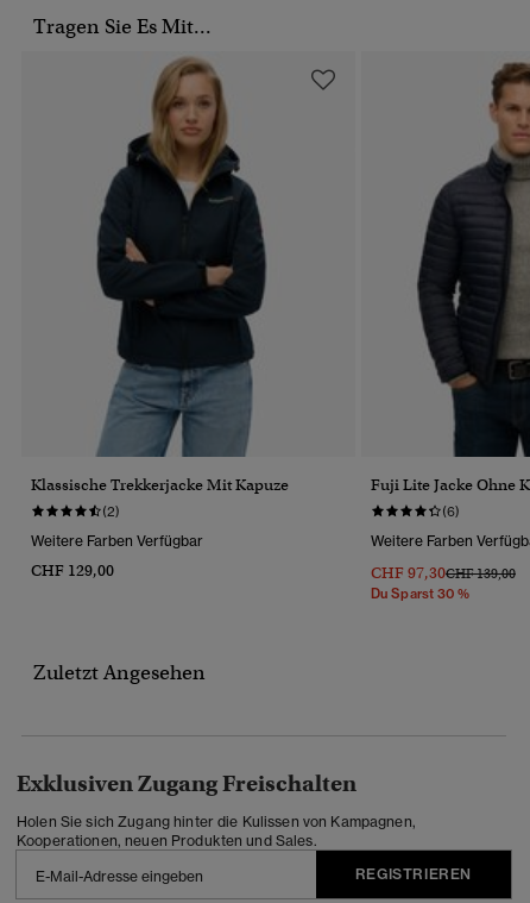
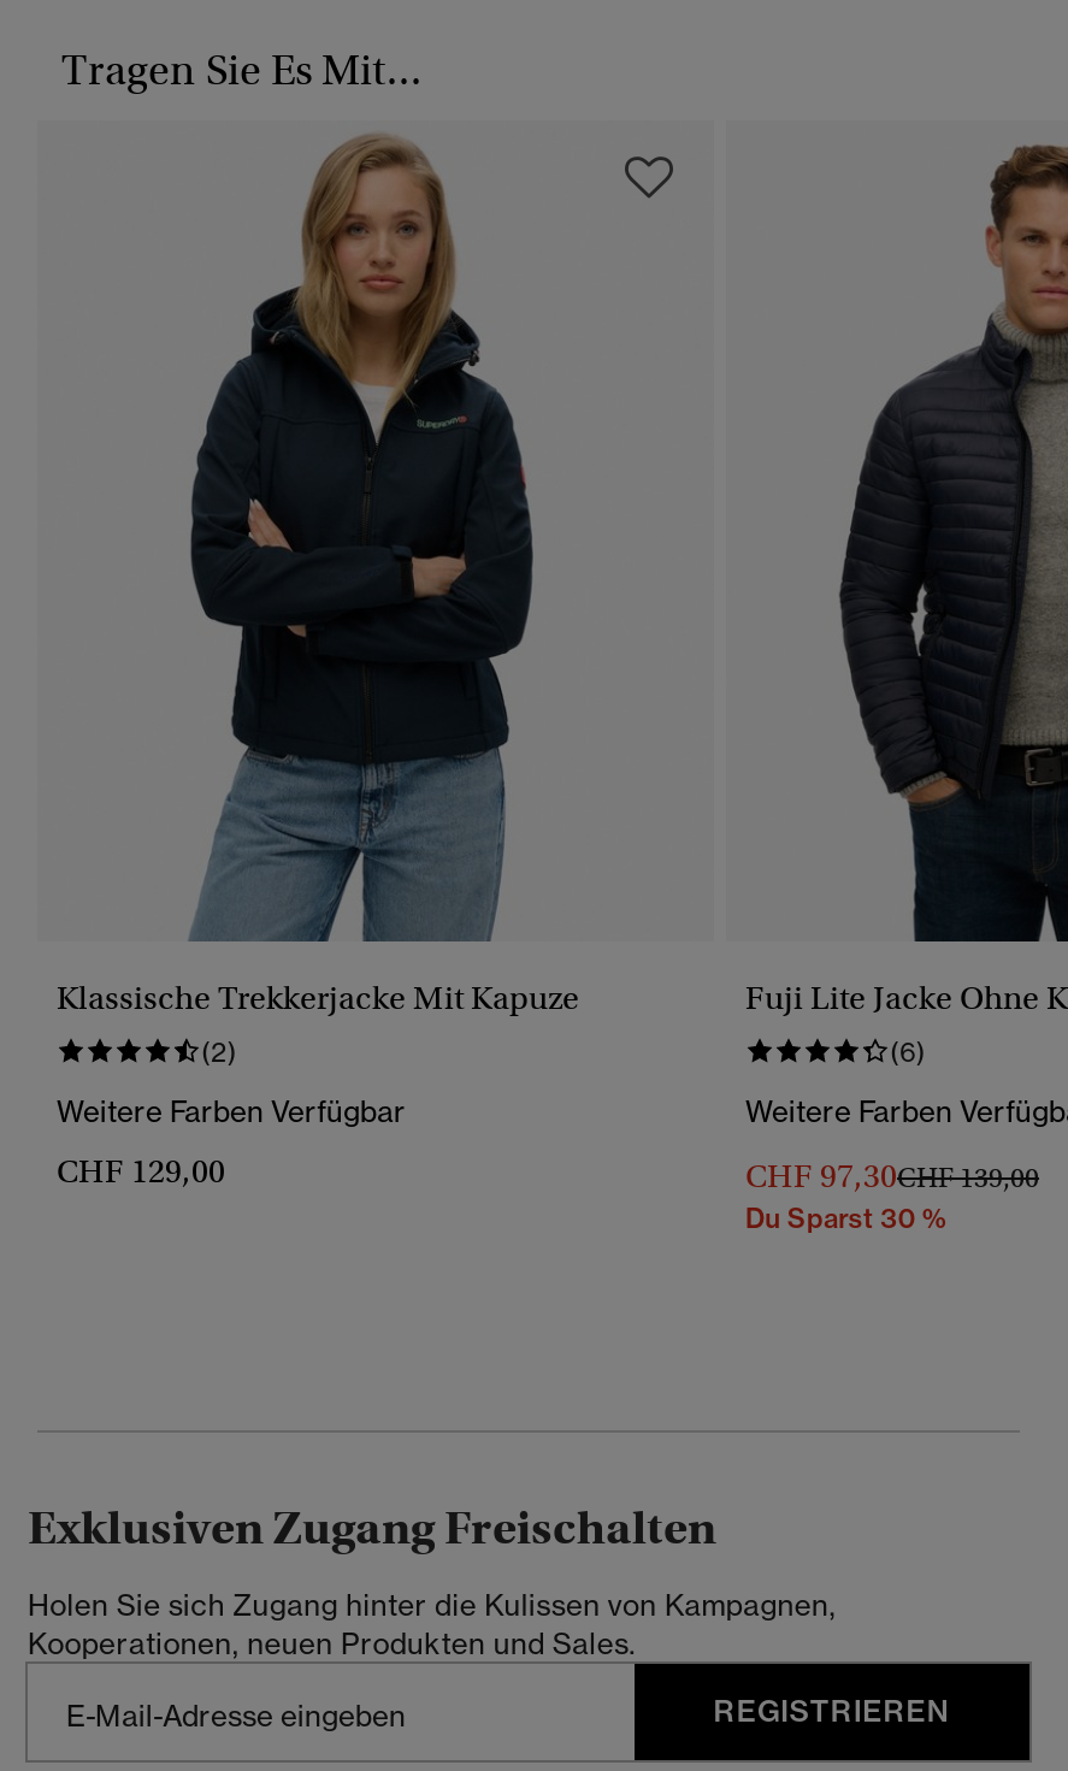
[33,660,206,685] Zuletzt Angesehen -> none

